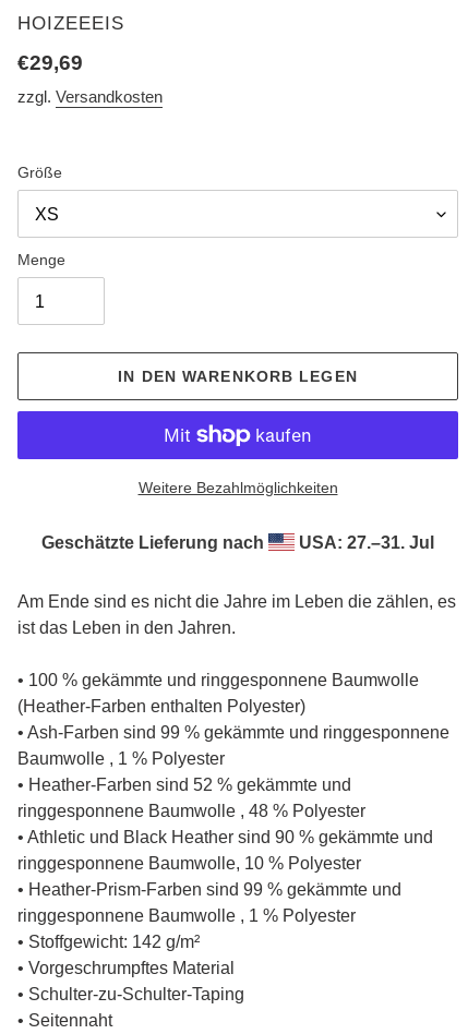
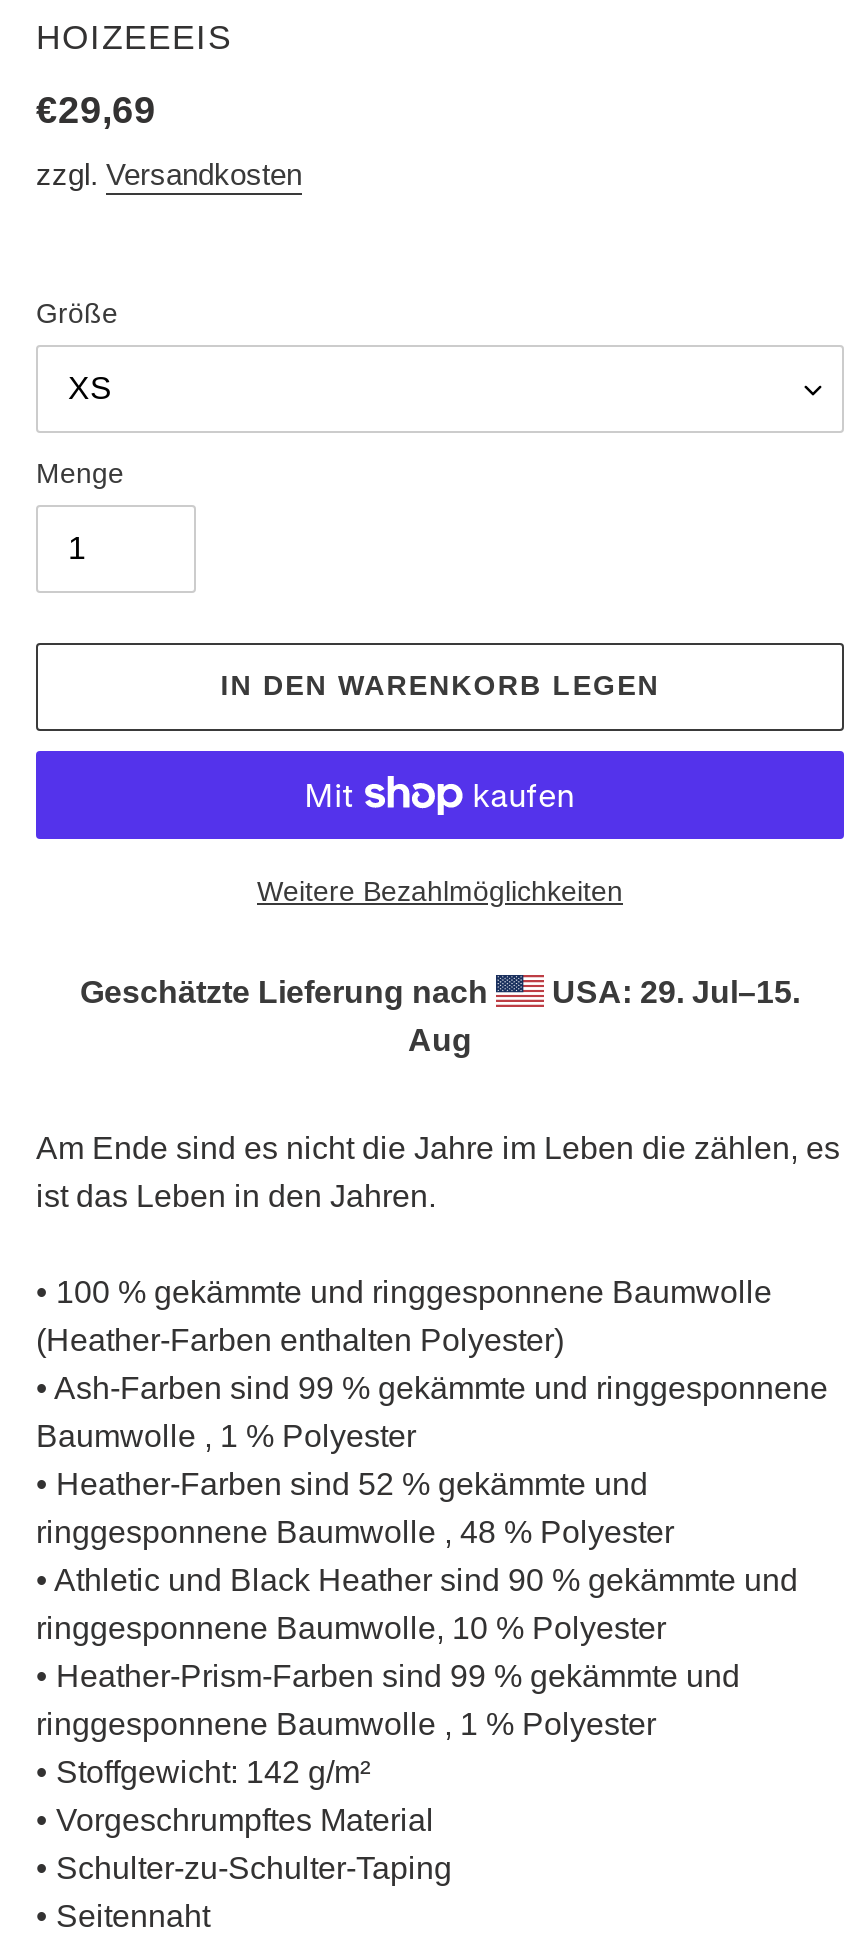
[295,533,434,552] USA: 27.–31. Jul -> [408,975,800,1057] USA: 29. Jul–15. | Aug

